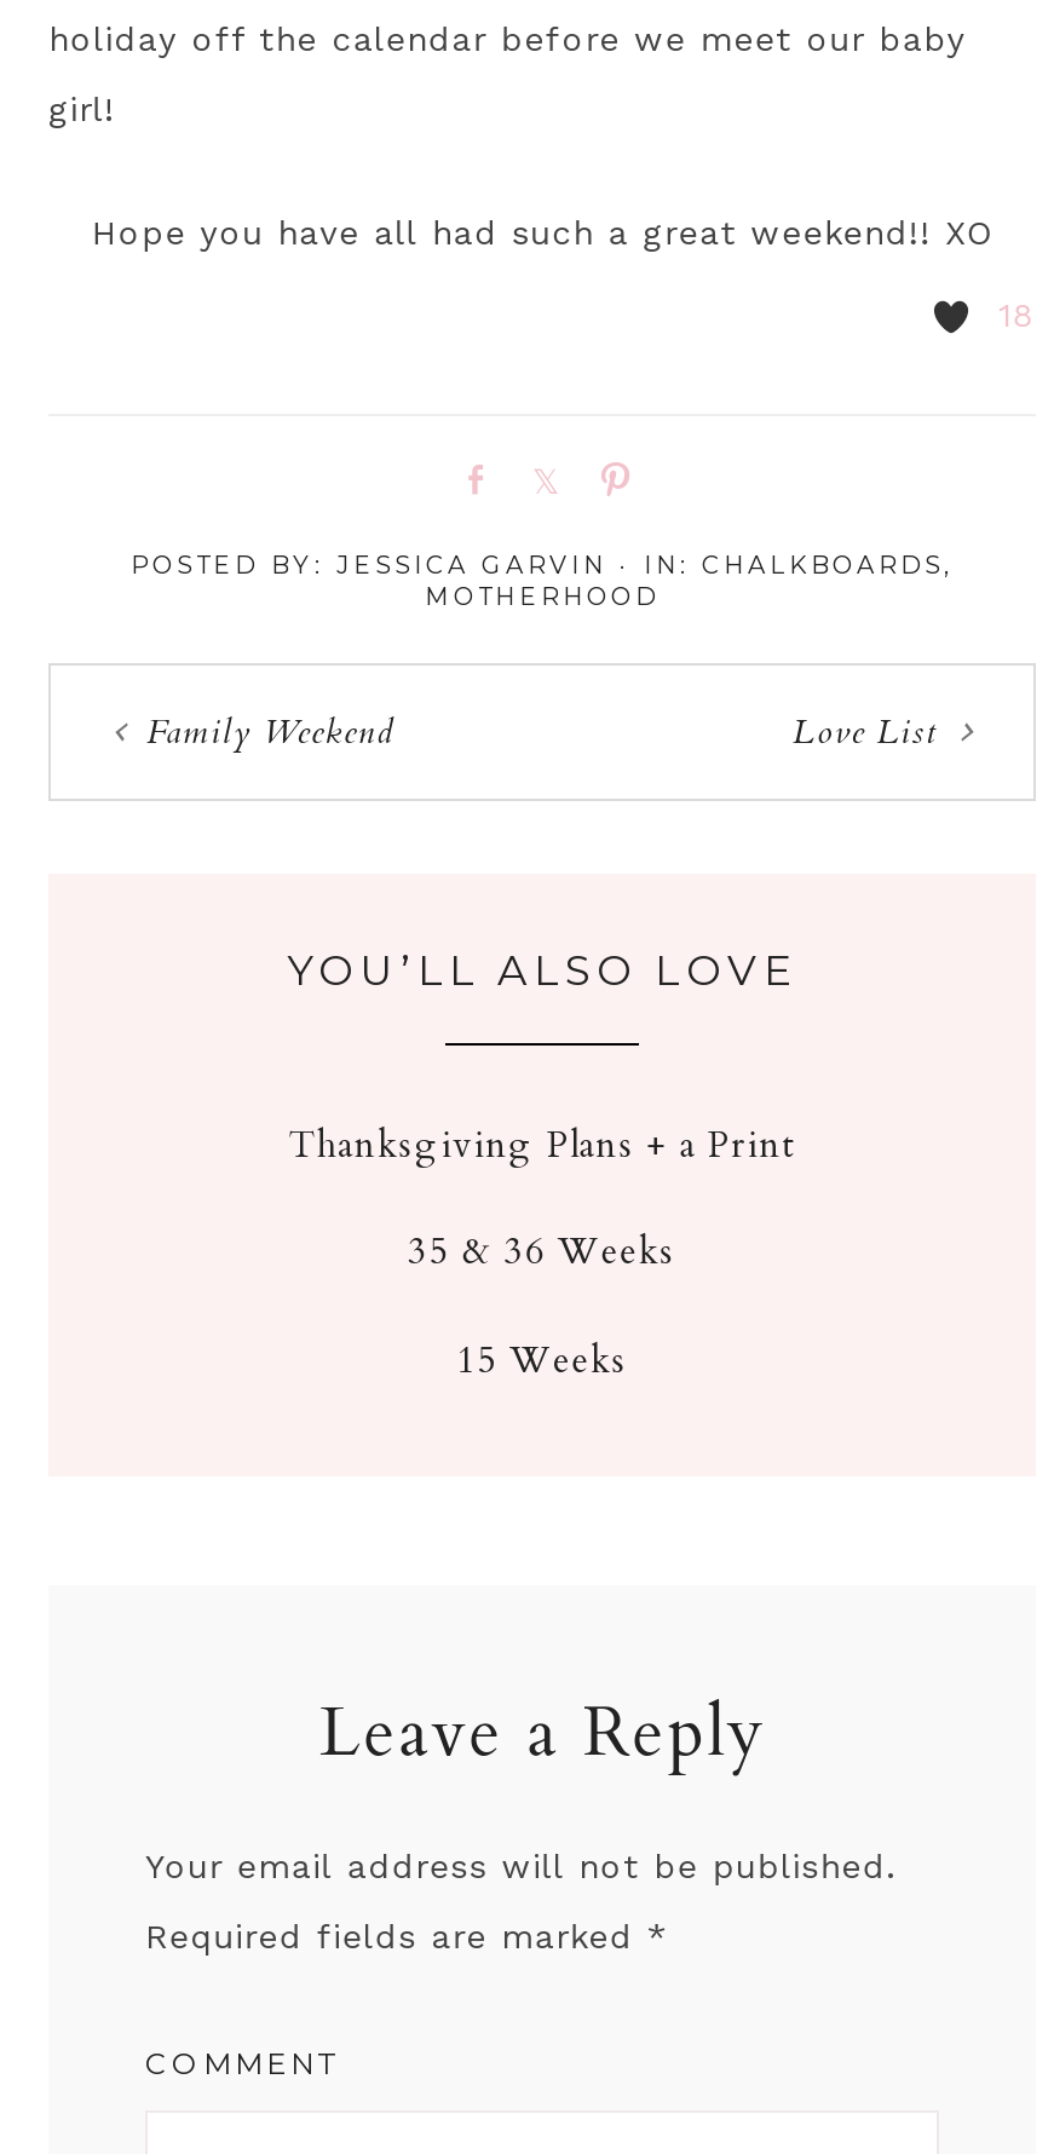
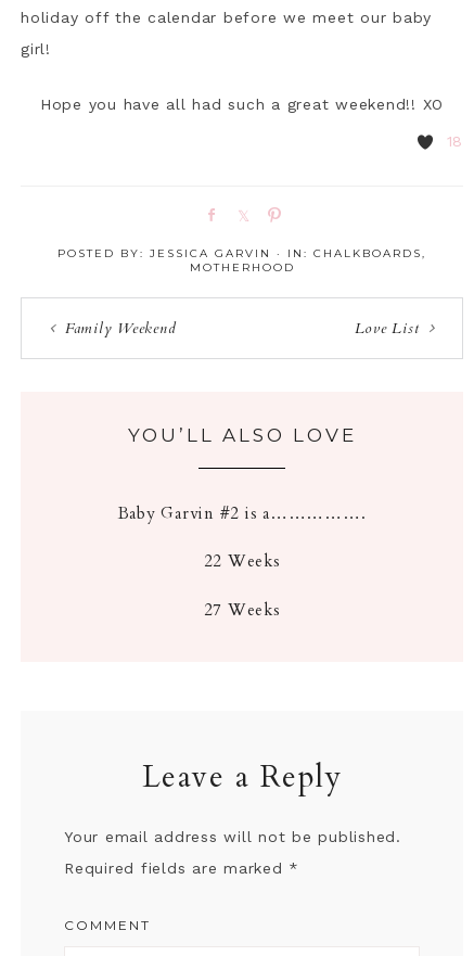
[288,1121,796,1169] Thanksgiving Plans + a Print -> [118,503,366,524] Baby Garvin #2 is a…………….
[408,1228,676,1276] 35 & 36 Weeks -> [203,551,280,572] 22 Weeks
[456,1335,628,1383] 15 Weeks -> [203,599,280,620] 27 Weeks

